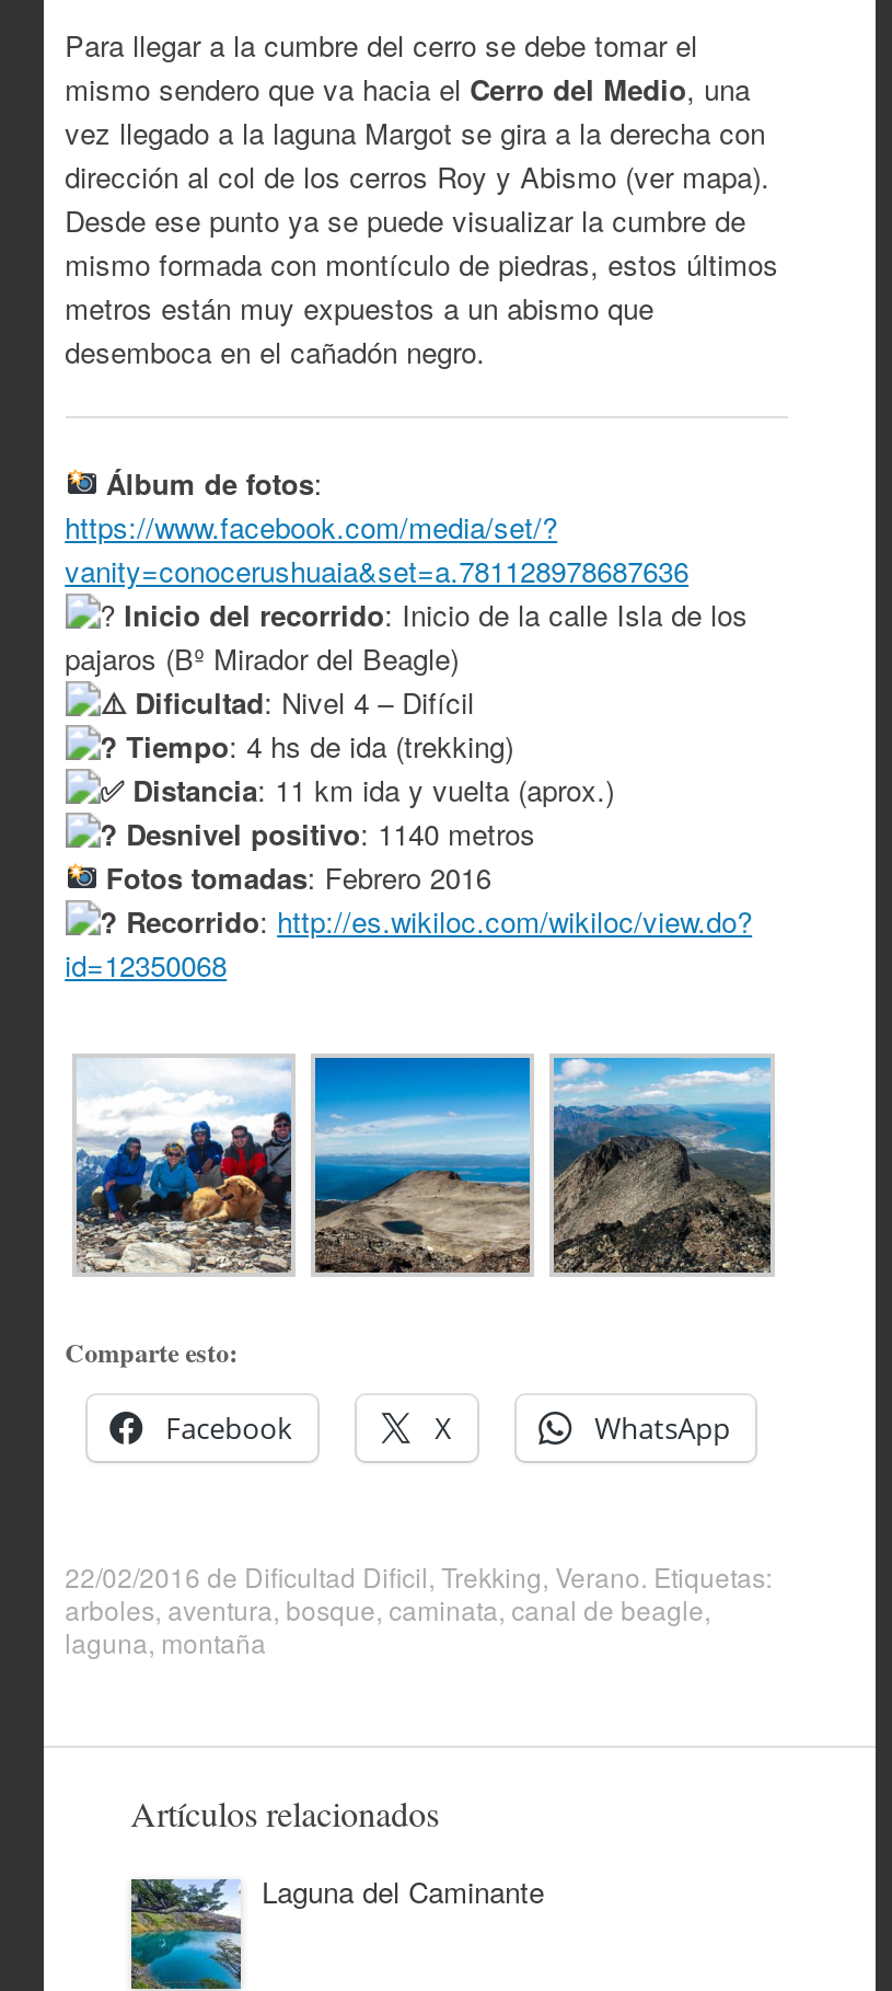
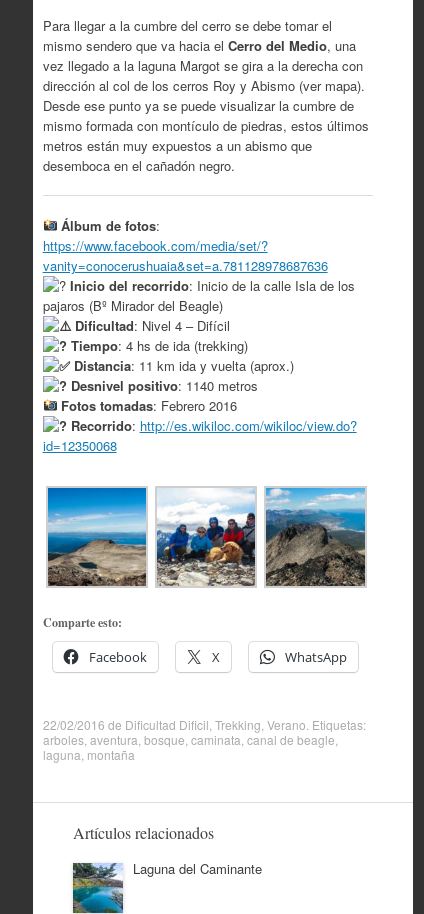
[74,1058,293,1273] [image] -> [47,487,147,587] [image]
[313,1056,532,1275] [image] -> [156,488,256,587] [image]

